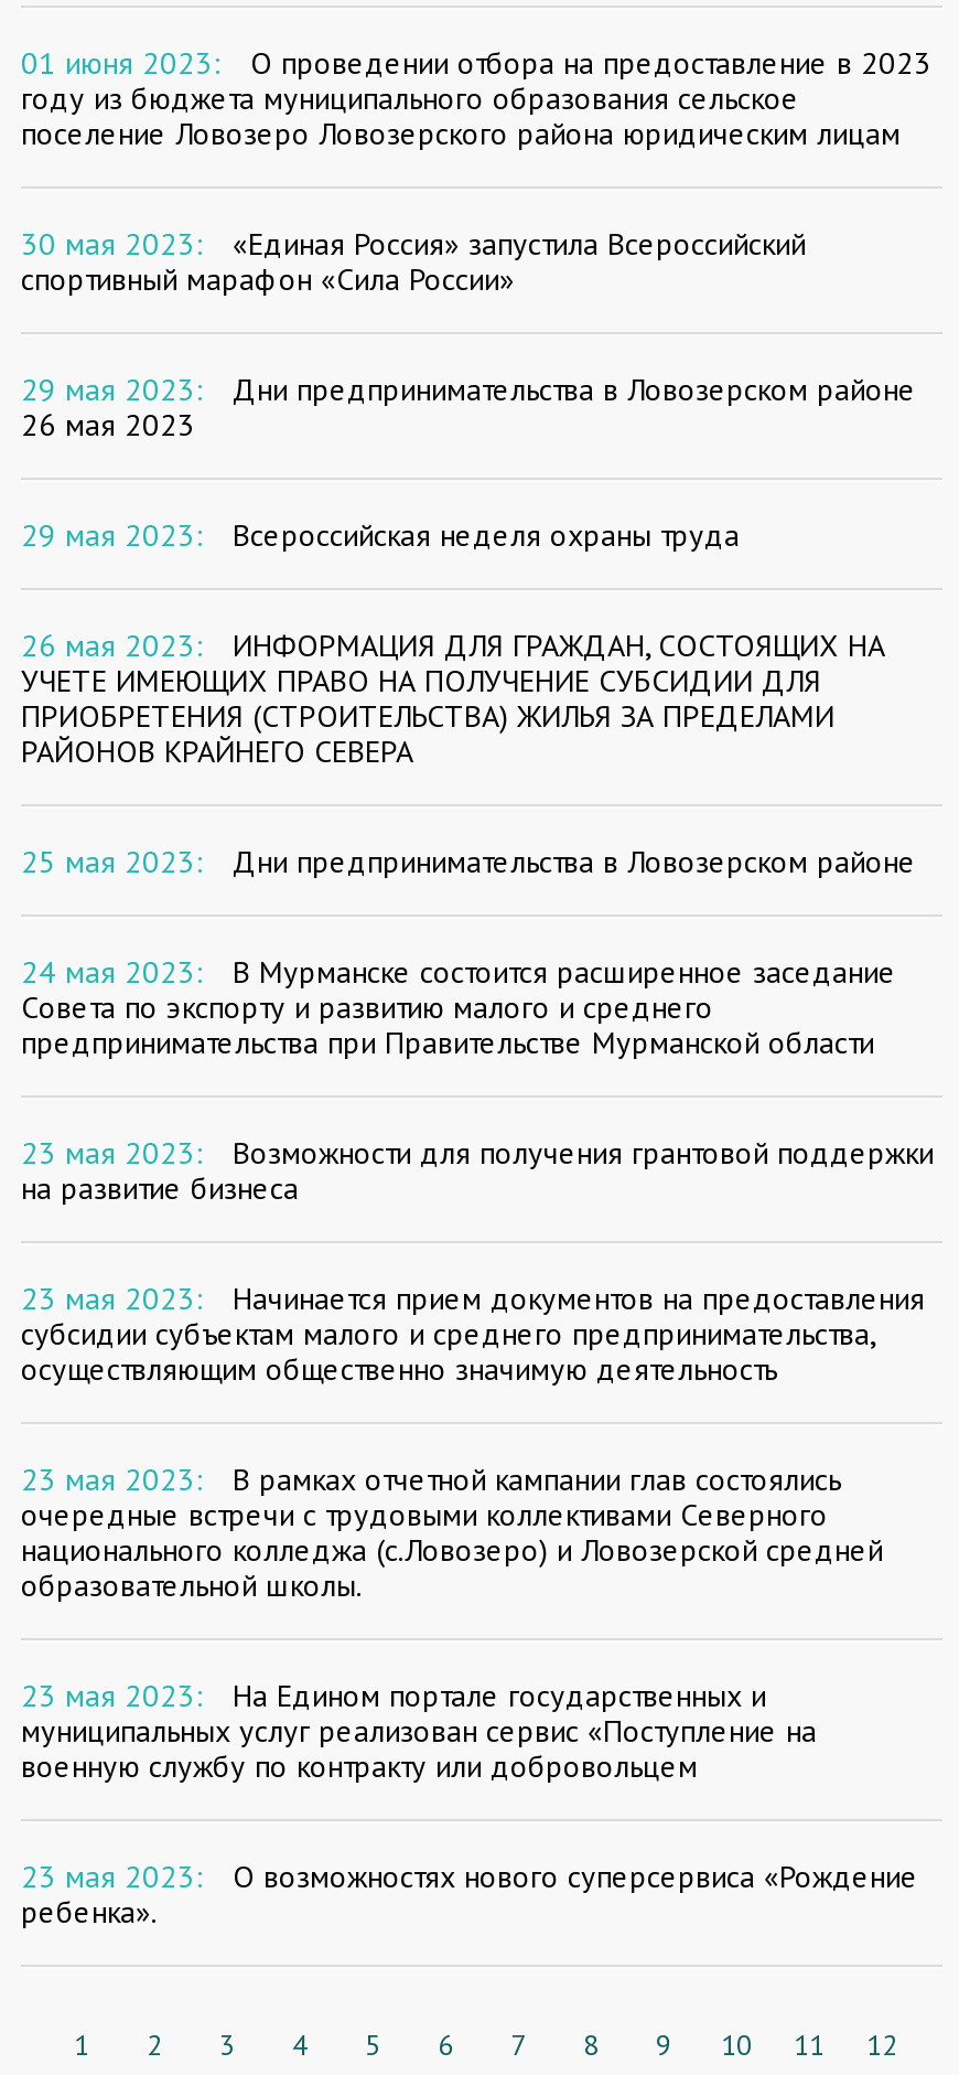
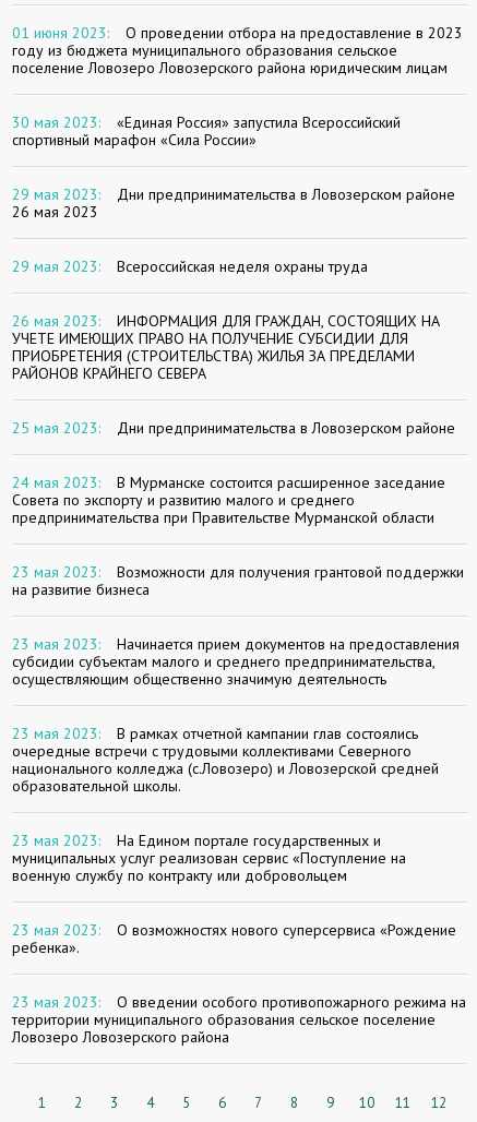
none -> [12,992,466,1047] 23 мая 2023: | О введении особого противопожарного режима на | территории муниципального образования сельское поселение | Ловозеро Ловозерского района

